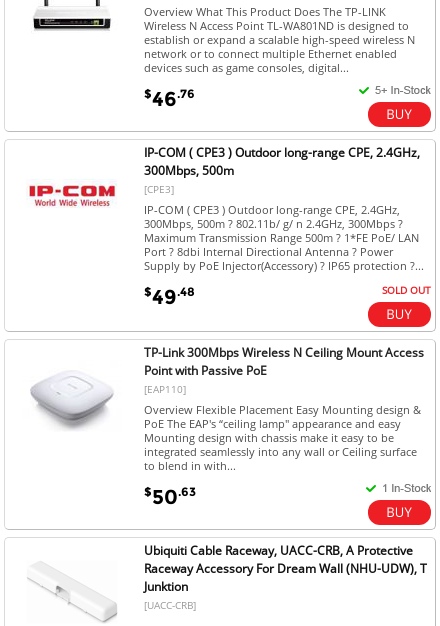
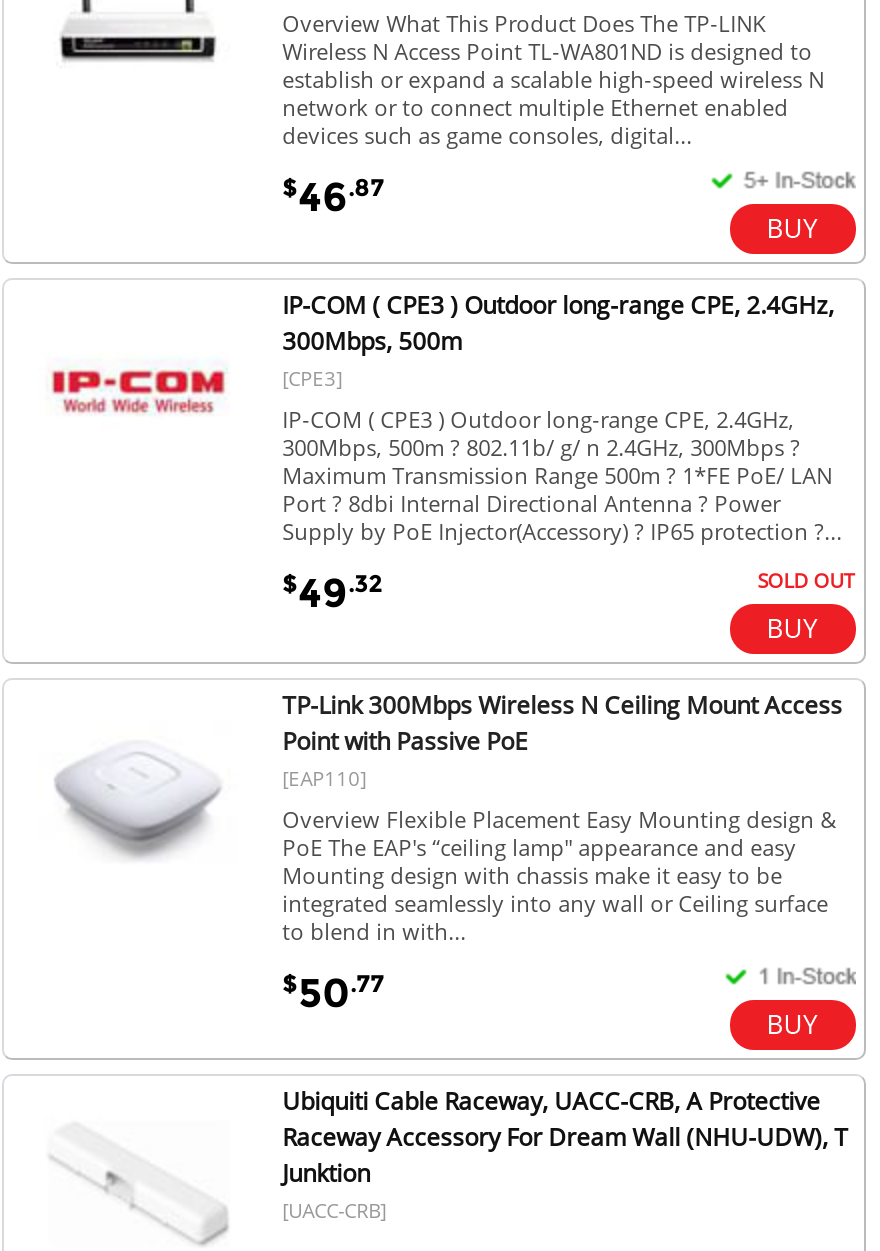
[144,86,195,110] $46.76 -> [282,172,384,221] $46.87
[144,284,195,309] $49.48 -> [282,568,382,617] $49.32
[144,484,196,509] $50.63 -> [282,968,384,1017] $50.77

